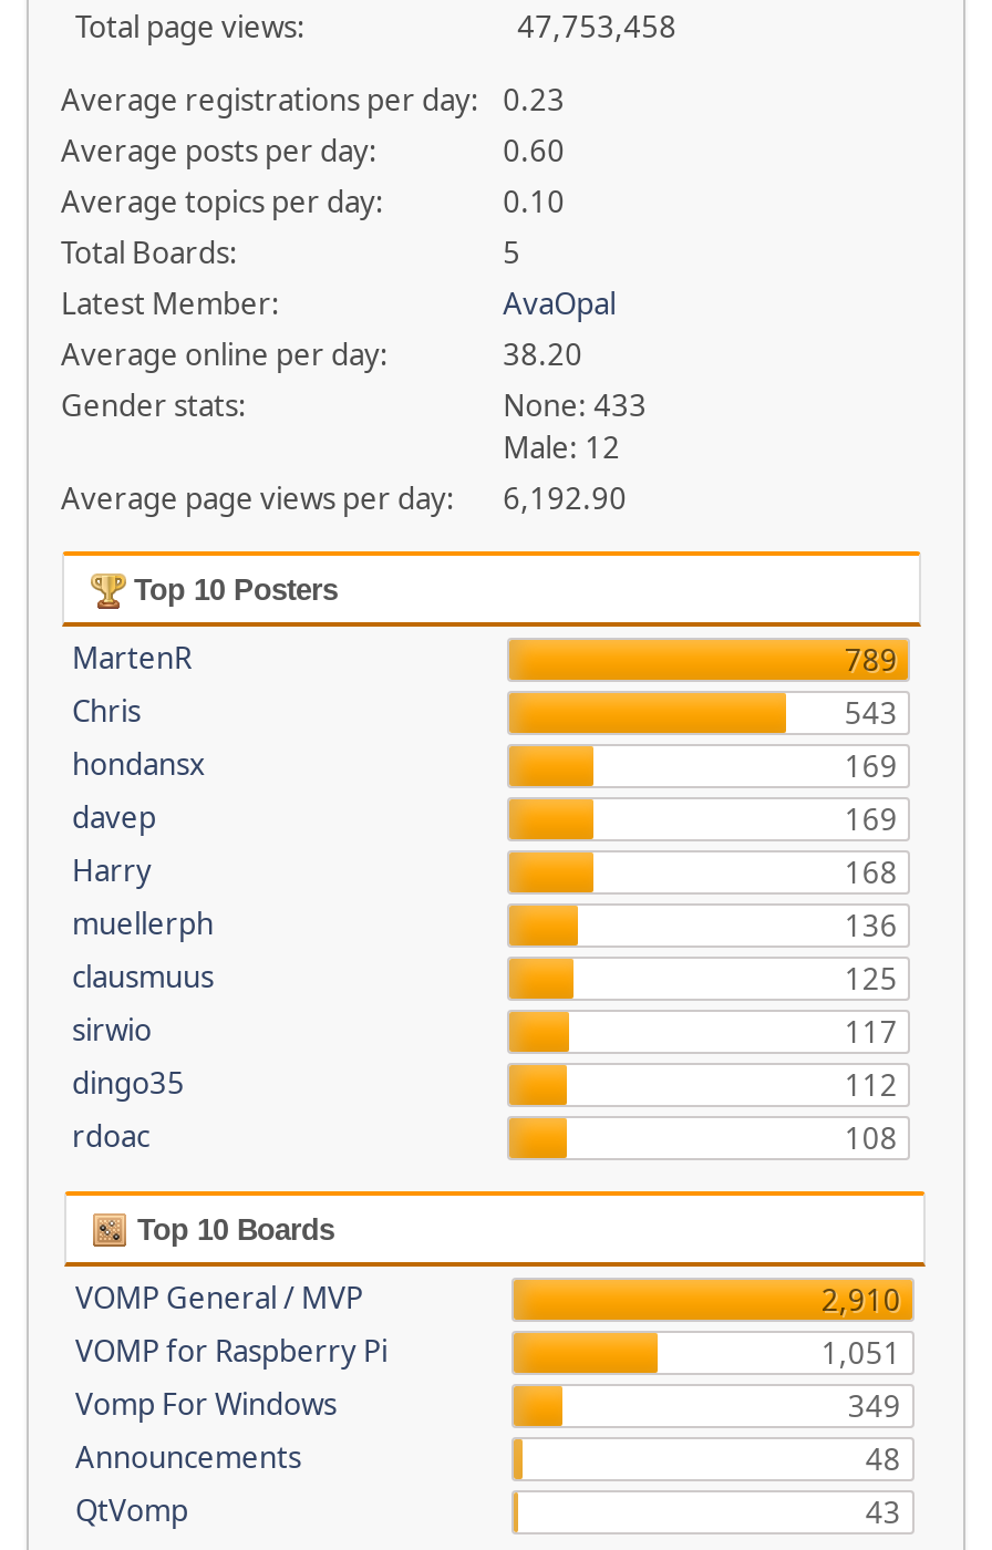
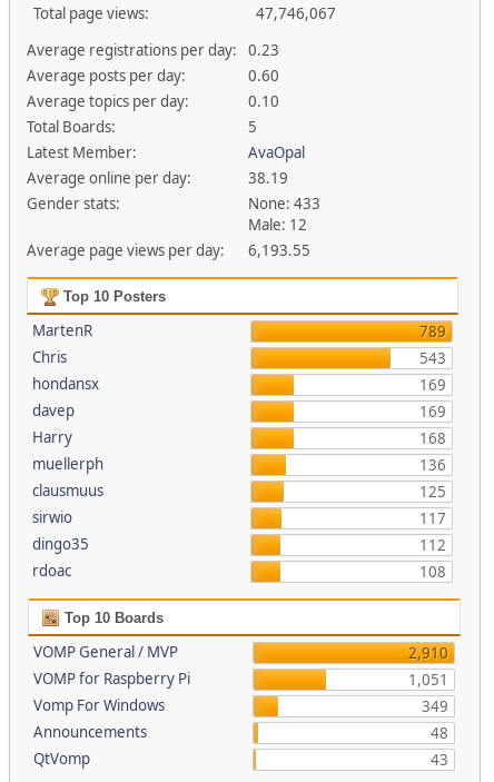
[517,7,677,46] 47,753,458 -> [255,3,336,23] 47,746,067
[503,334,583,374] 38.20 -> [248,168,288,188] 38.19
[61,478,627,518] Average page views per day: 6,192.90 -> [26,240,311,260] Average page views per day: 6,193.55

